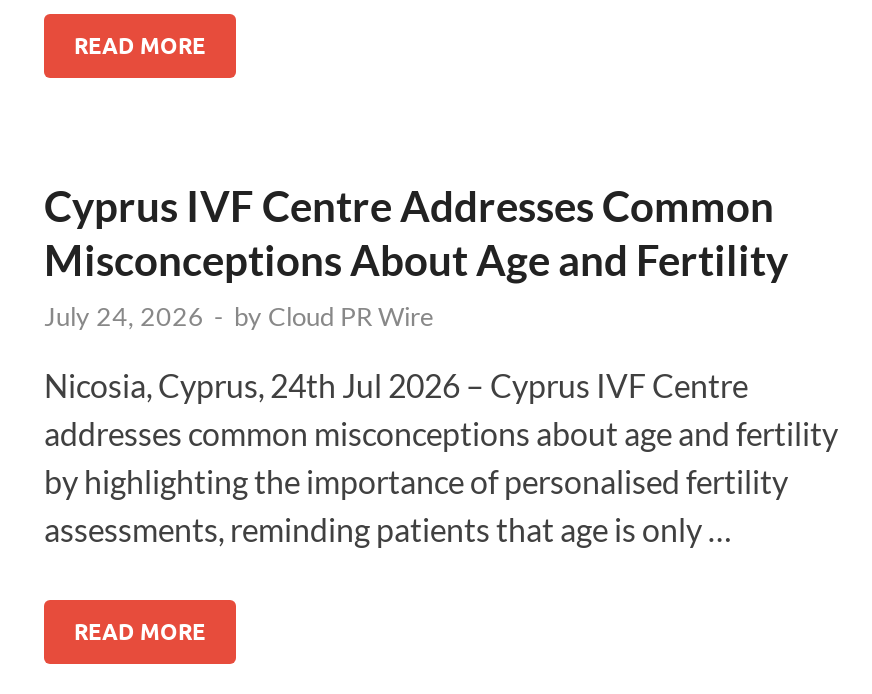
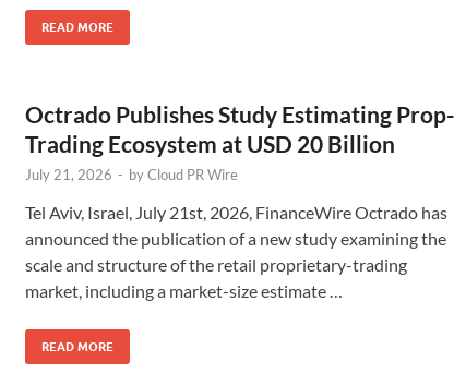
[44,180,788,332] Cyprus IVF Centre Addresses Common | Misconceptions About Age and Fertility | July 24, 2026 - by Cloud PR Wire -> [25,100,455,183] Octrado Publishes Study Estimating Prop- | Trading Ecosystem at USD 20 Billion | July 21, 2026 - by Cloud PR Wire
[44,366,838,548] Nicosia, Cyprus, 24th Jul 2026 – Cyprus IVF Centre | addresses common misconceptions about age and fertility | by highlighting the importance of personalised fertility | assessments, reminding patients that age is only … -> [25,202,447,301] Tel Aviv, Israel, July 21st, 2026, FinanceWire Octrado has | announced the publication of a new study examining the | scale and structure of the retail proprietary-trading | market, including a market-size estimate …

